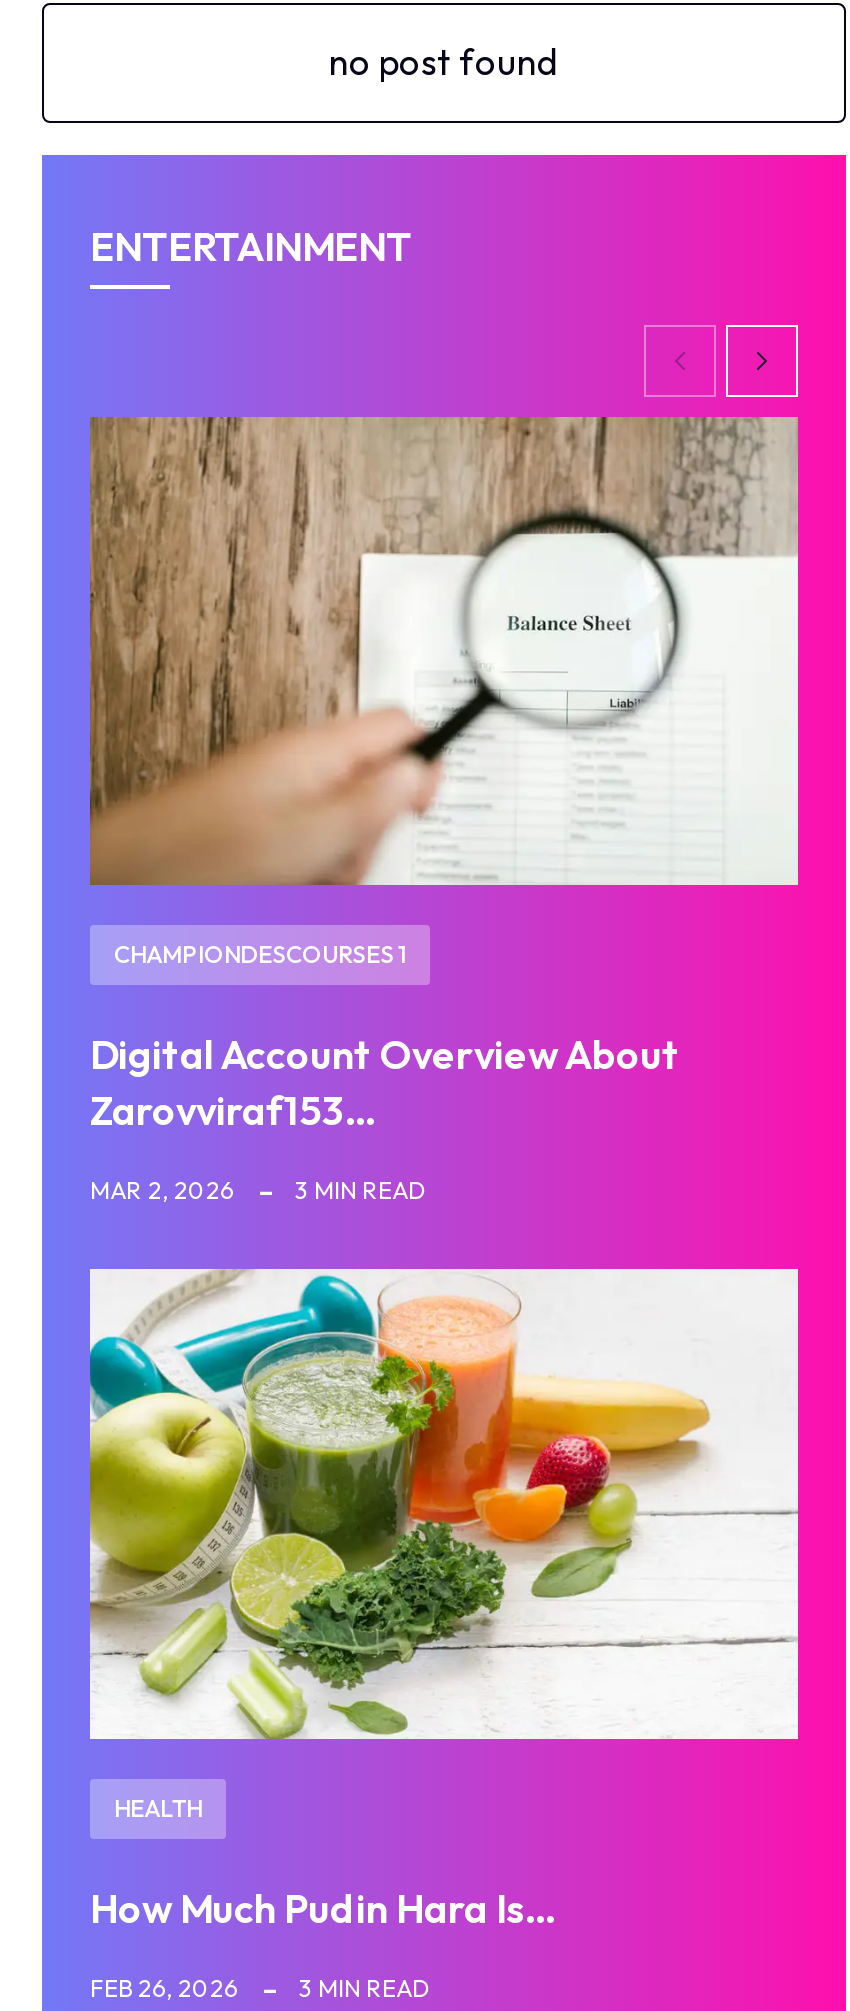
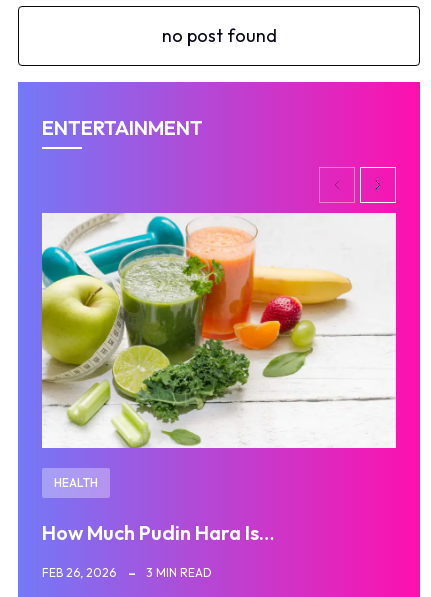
[88,414,798,1205] [image] | CHAMPIONDESCOURSES 1 | Digital Account Overview About | Zarovviraf153… | MAR 2, 2026 | 3 MIN READ -> none

